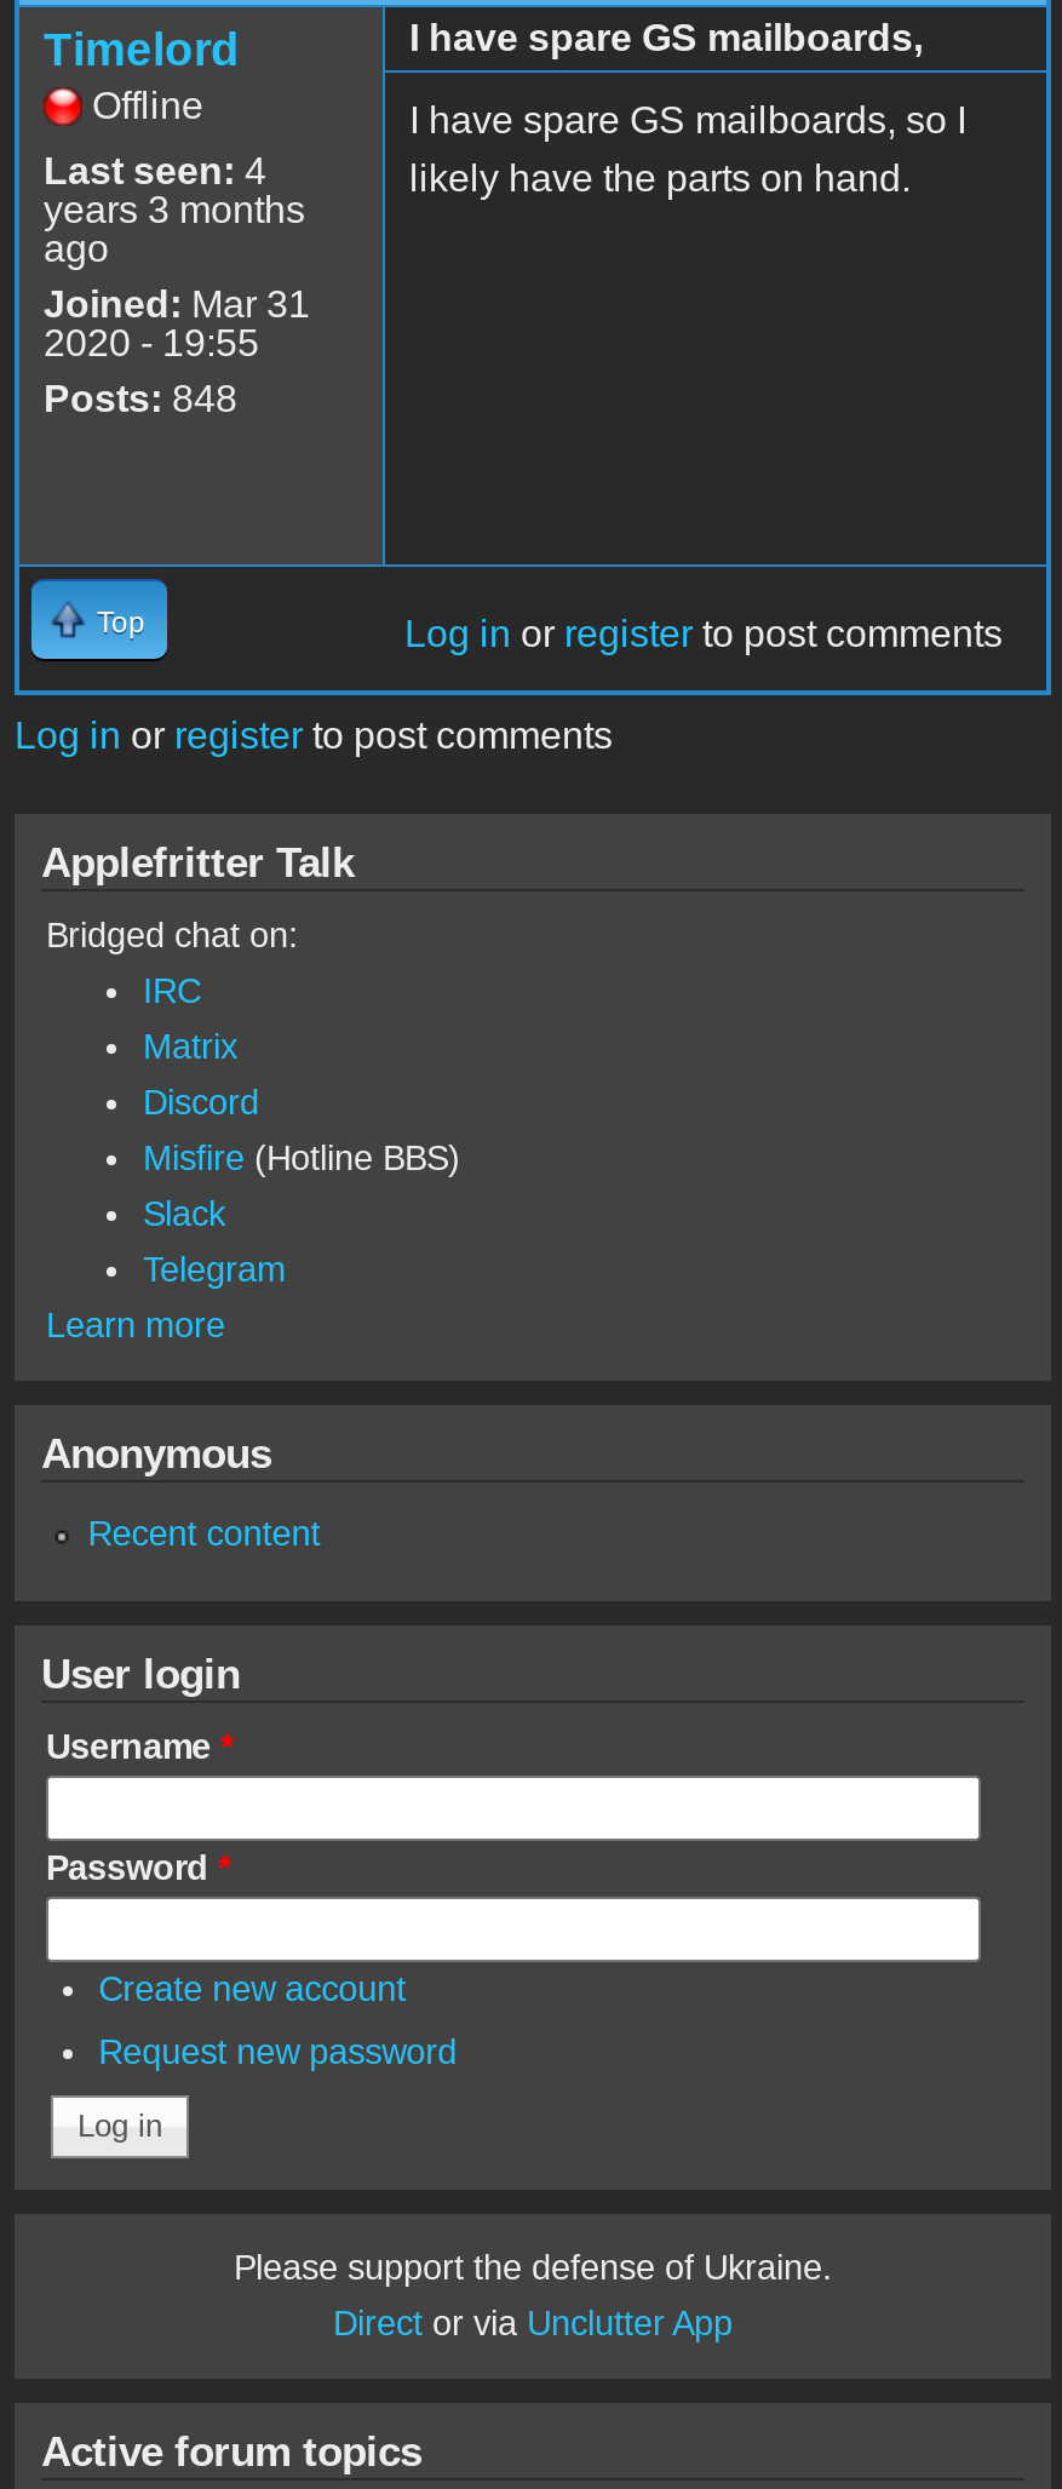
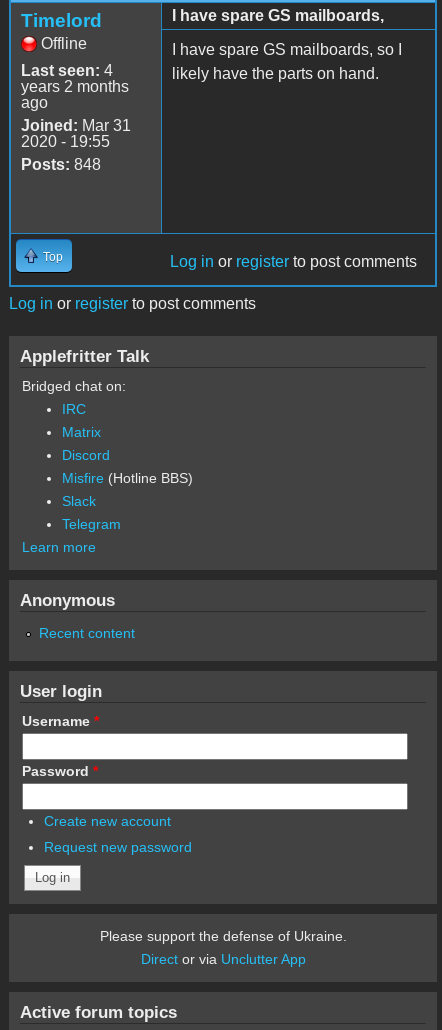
[44,189,305,230] years 3 months -> [21,78,129,95] years 2 months

